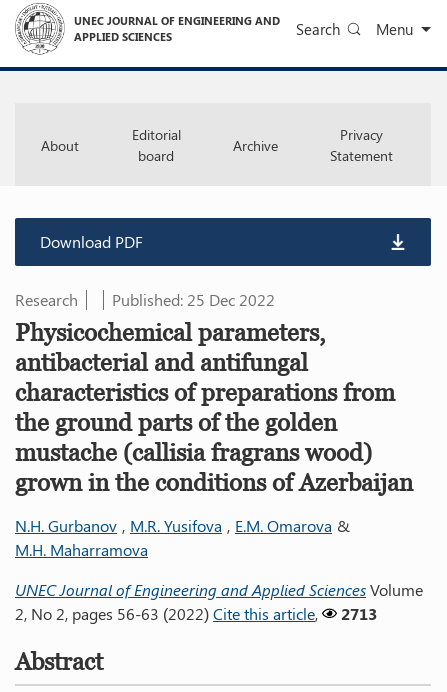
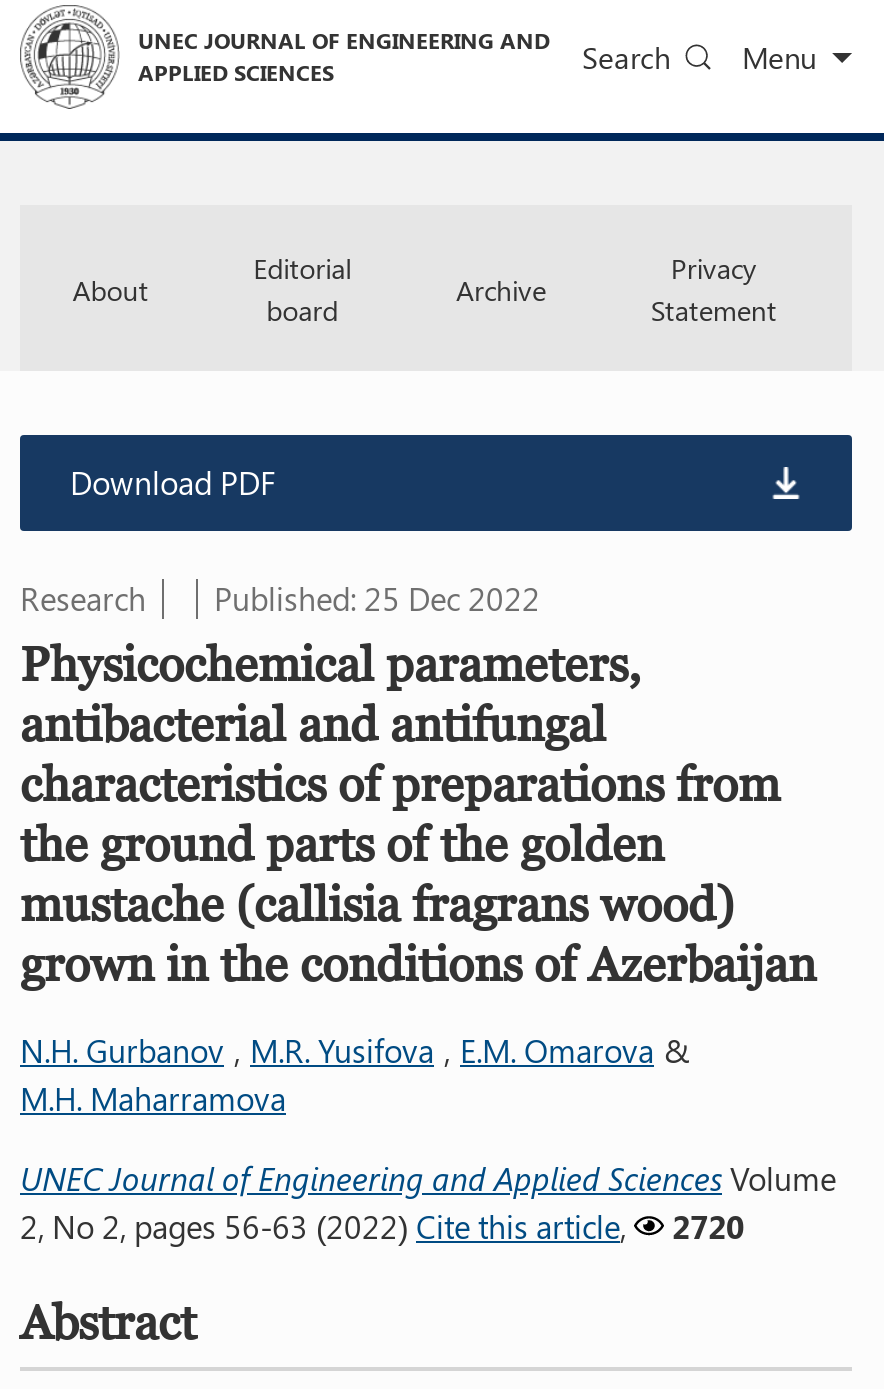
[15,603,377,624] 2, No 2, pages 56-63 (2022) Cite this article, 2713 -> [20,1206,744,1248] 2, No 2, pages 56-63 (2022) Cite this article, 2720

